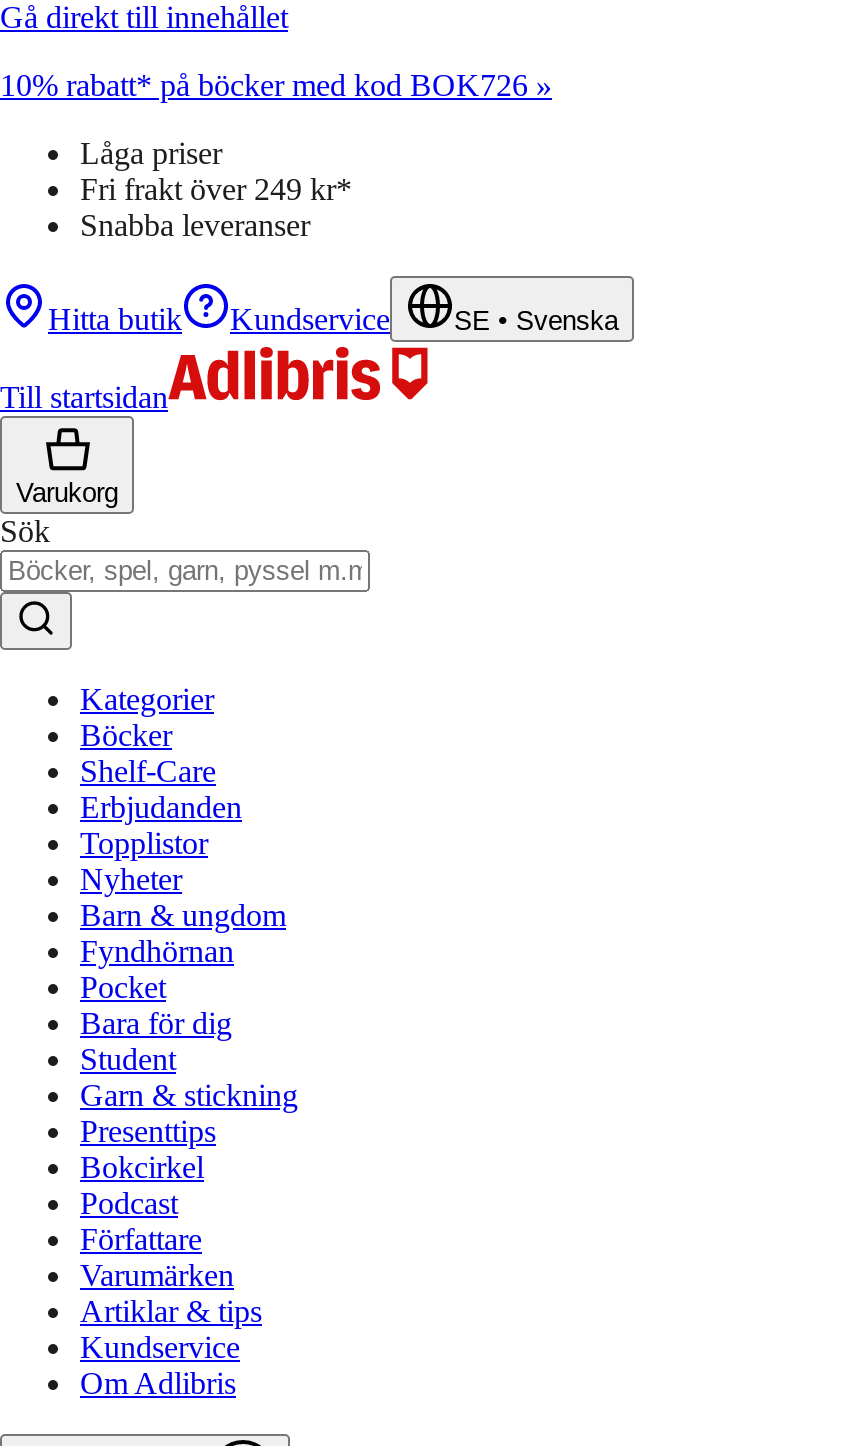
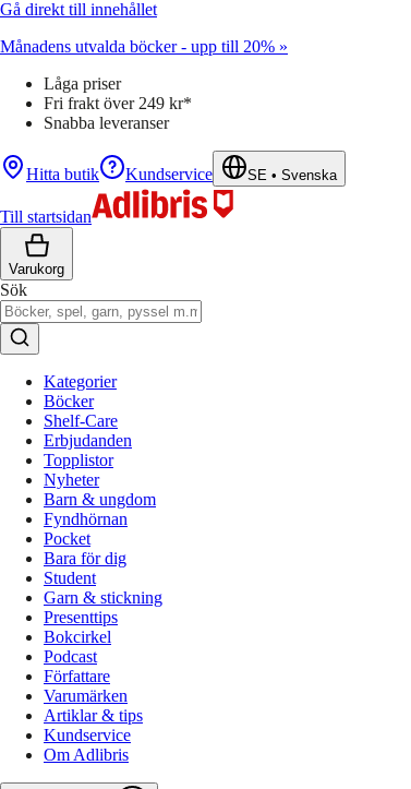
[0,68,552,102] 10% rabatt* på böcker med kod BOK726 » -> [0,37,288,56] Månadens utvalda böcker - upp till 20% »

